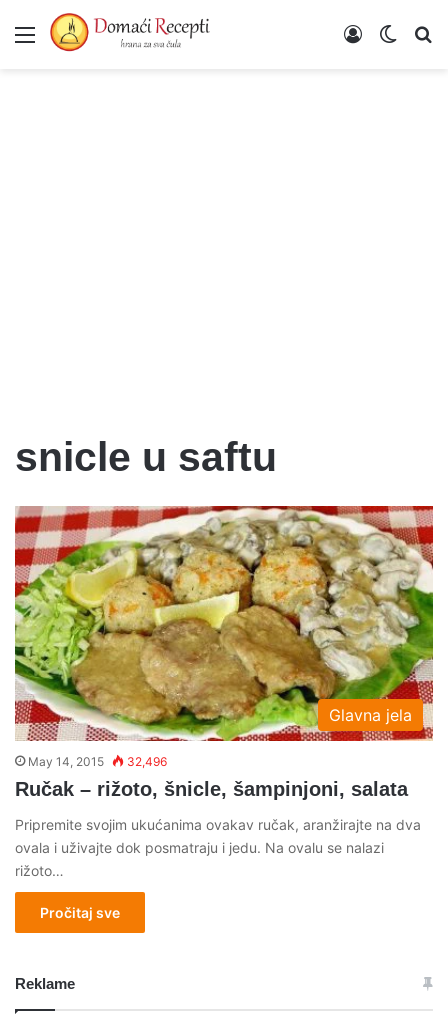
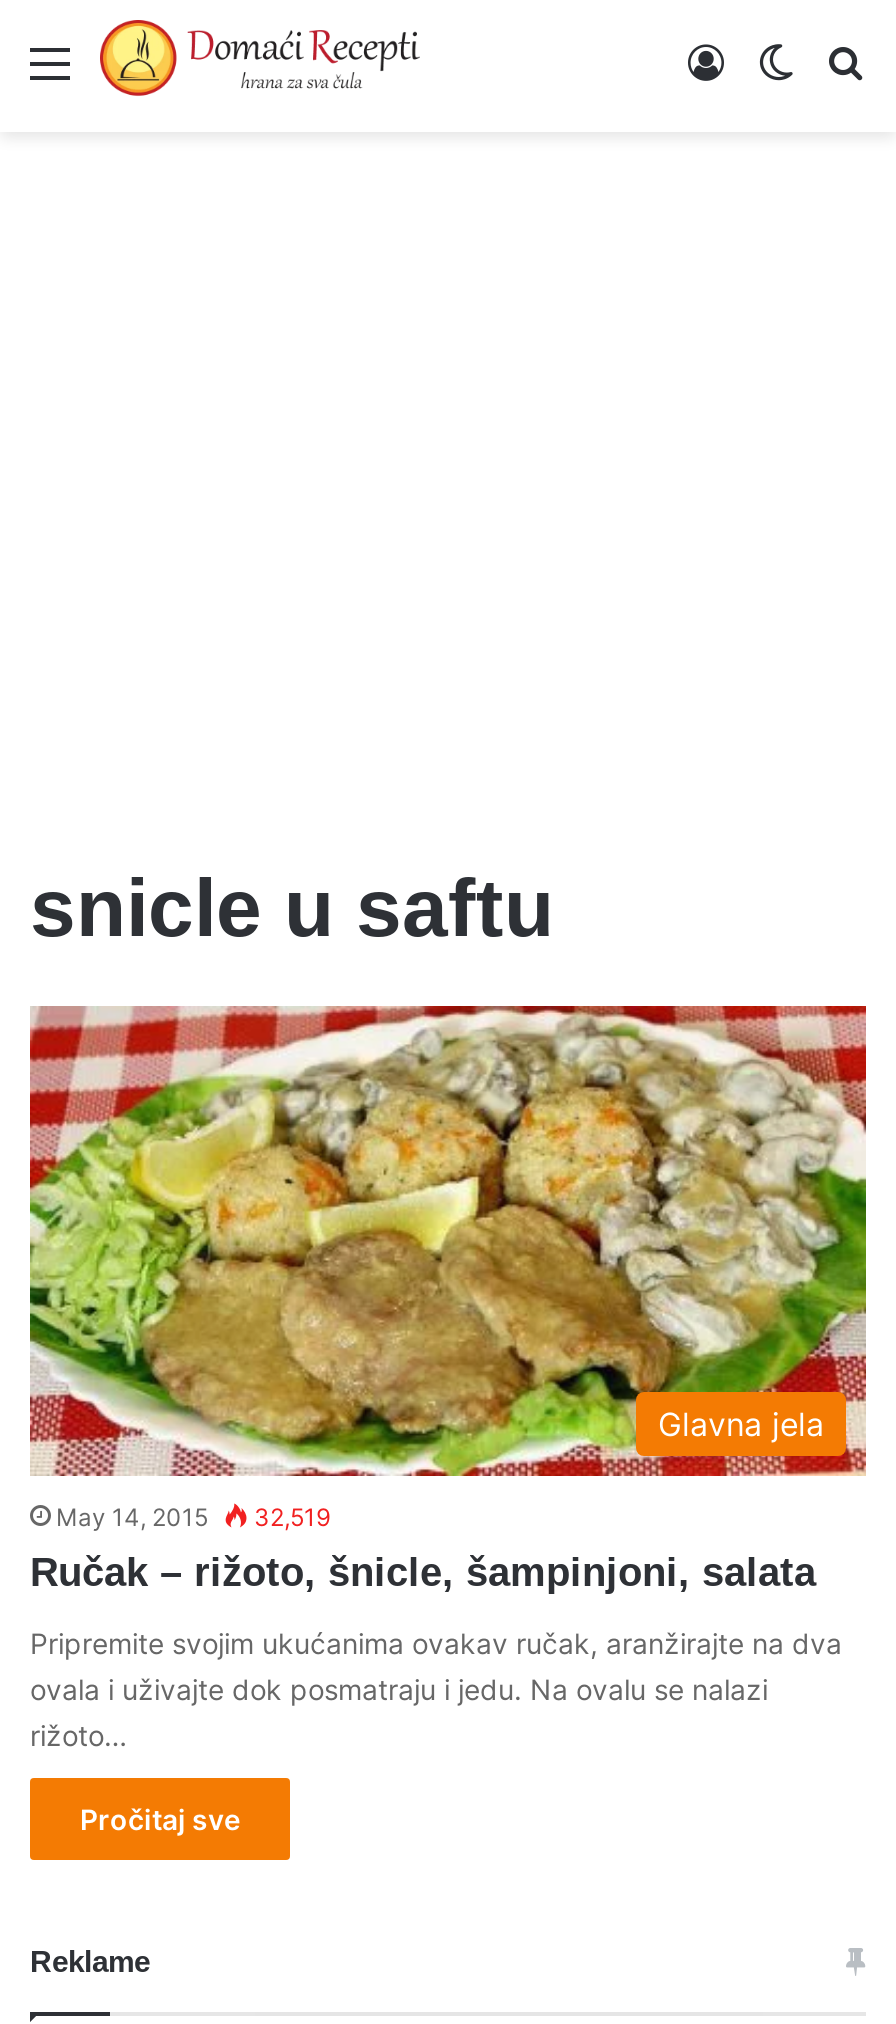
[28,754,167,769] May 14, 2015 32,496 -> [56,1503,330,1533] May 14, 2015 32,519

